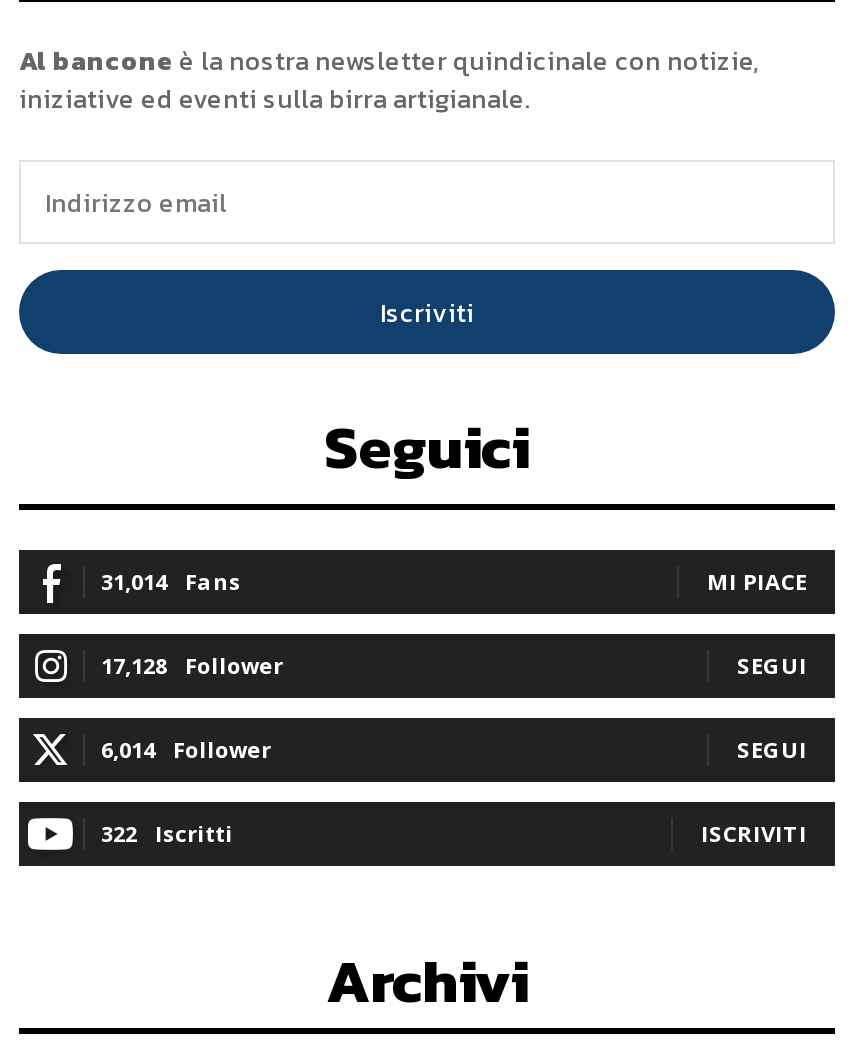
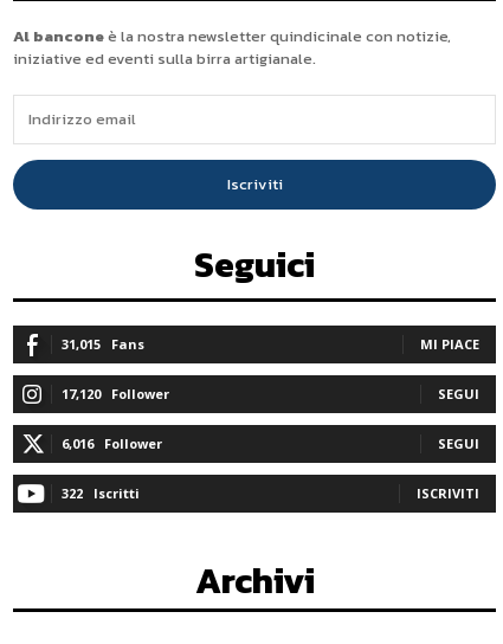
[101,566,241,596] 31,014 Fans -> [62,335,144,353] 31,015 Fans
[101,650,283,680] 17,128 Follower -> [62,385,169,402] 17,120 Follower
[101,734,271,764] 6,014 Follower -> [62,434,162,452] 6,016 Follower

